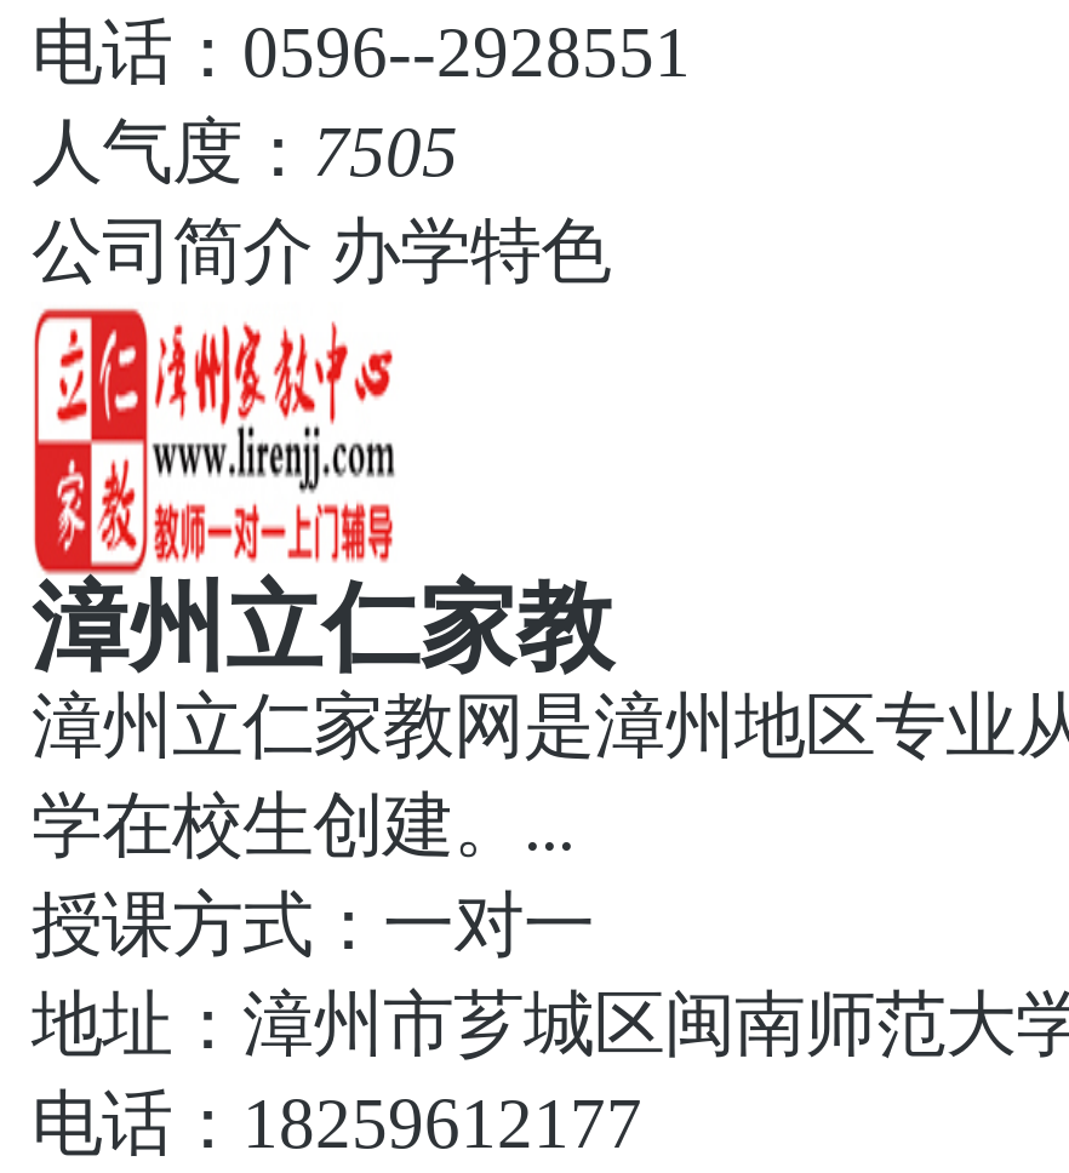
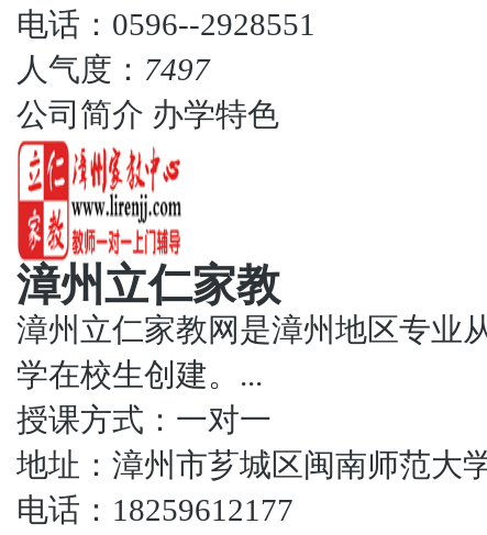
[32,113,458,190] 人气度：7505 -> [16,52,210,87] 人气度：7497

